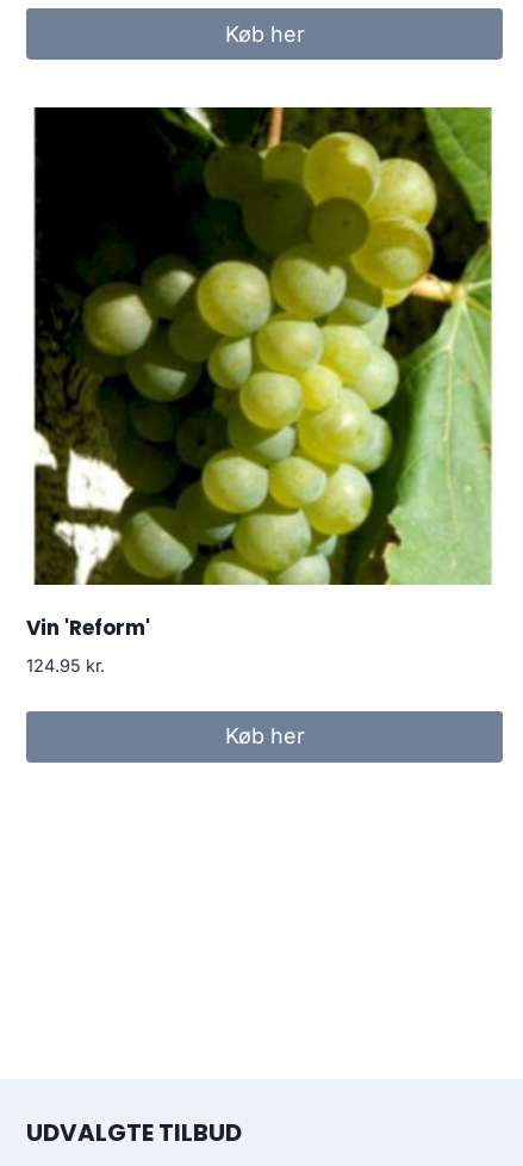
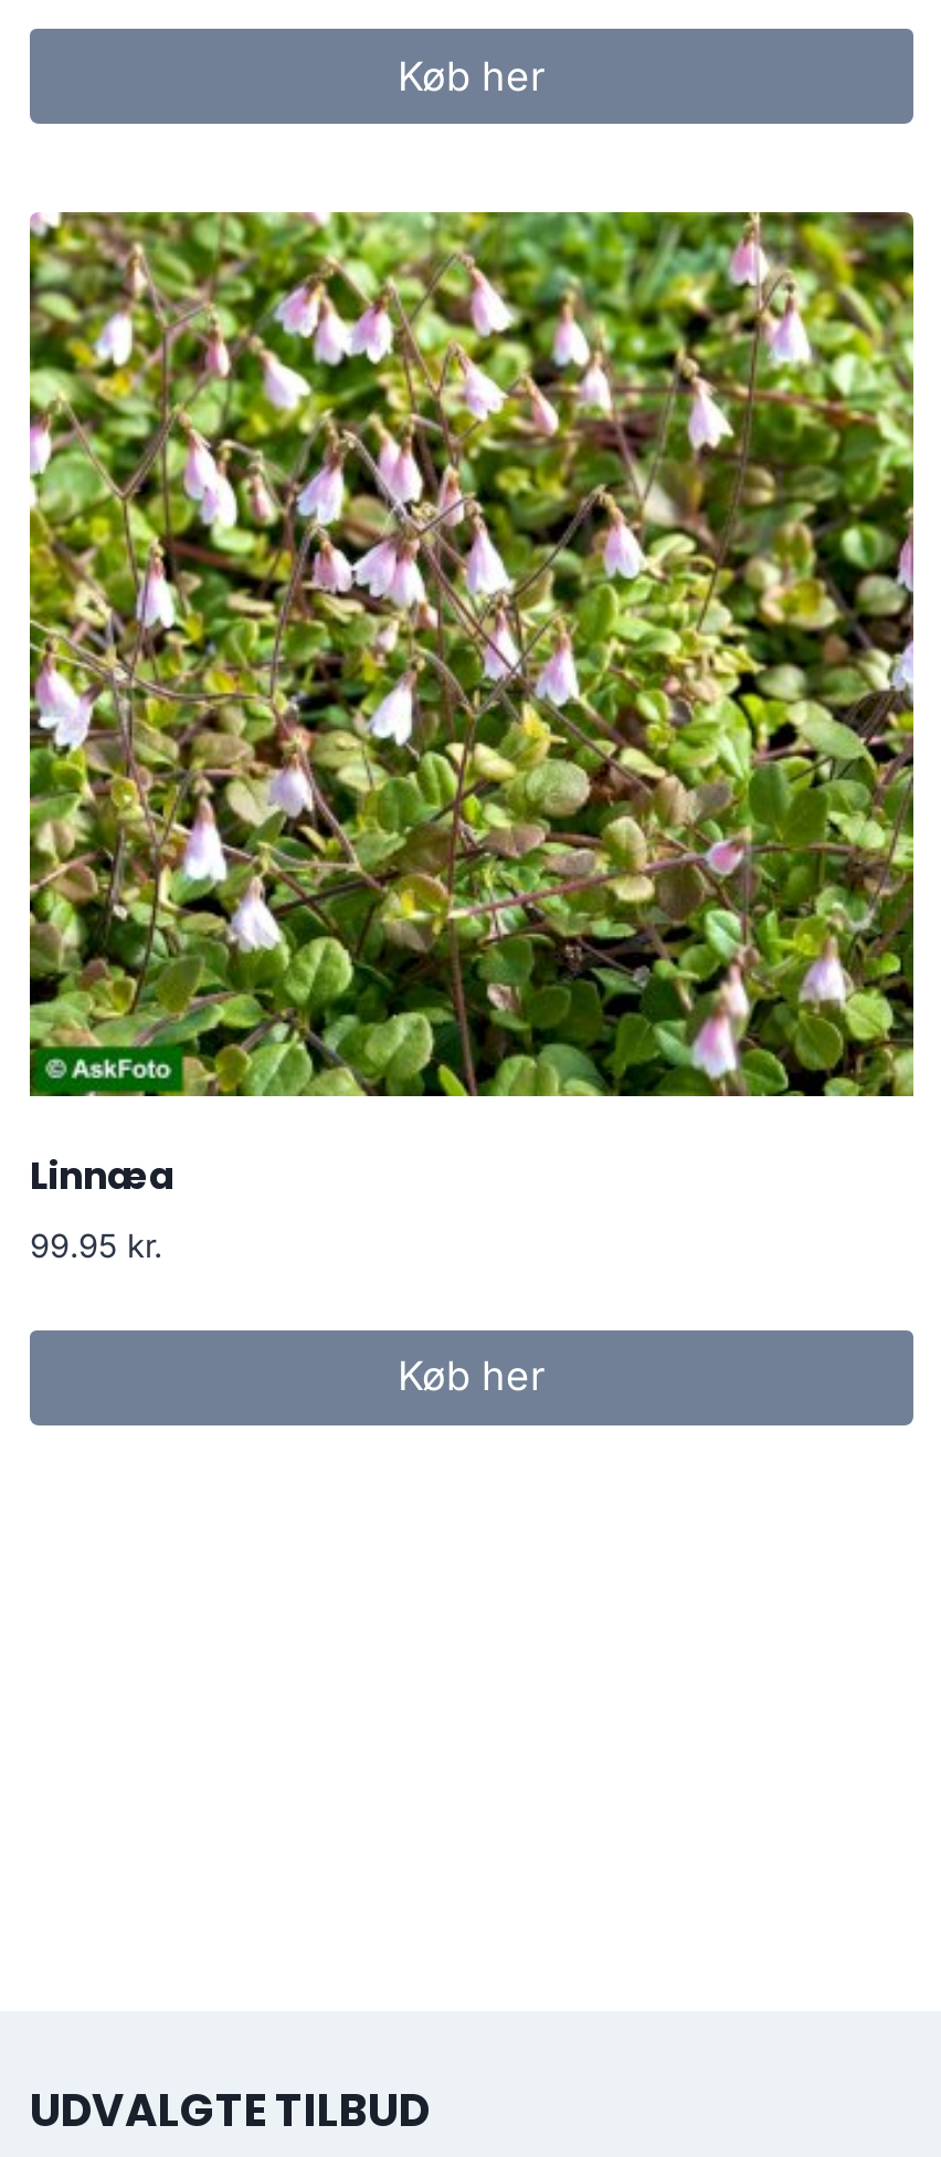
[26,106,503,642] [image] | Vin 'Reform' -> [28,210,916,1202] [image] | Linnæa
[26,655,105,676] 124.95 kr. -> [30,1226,162,1266] 99.95 kr.

